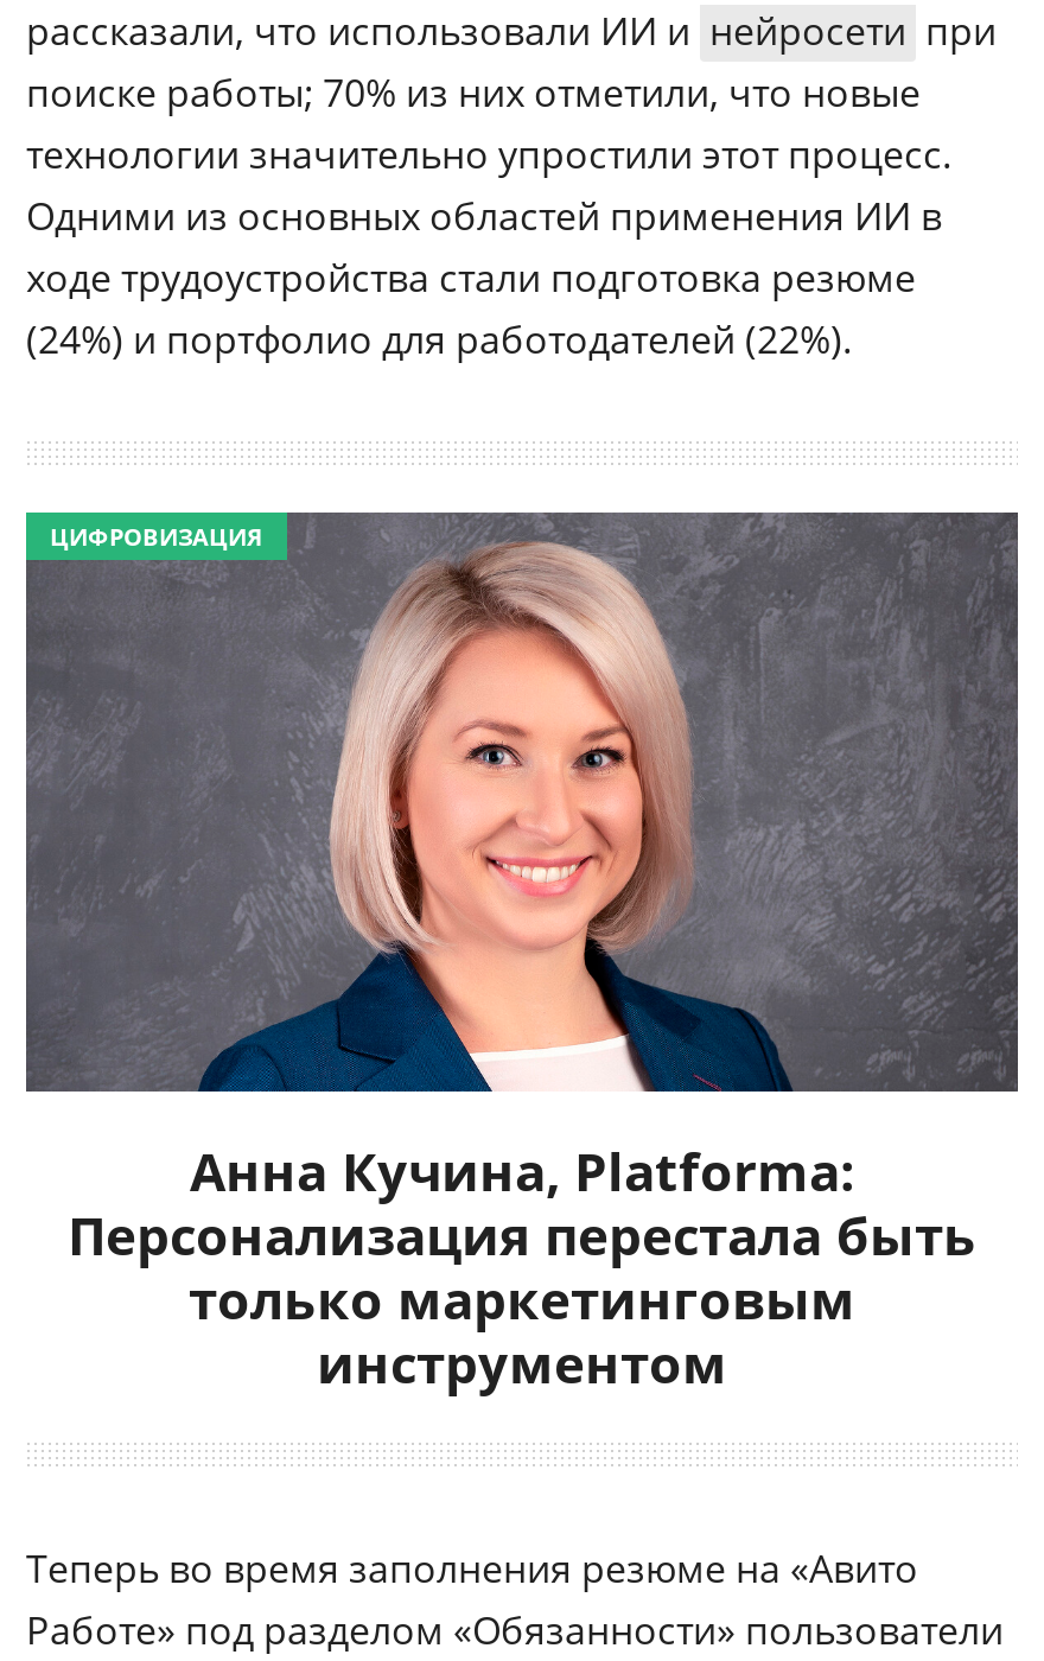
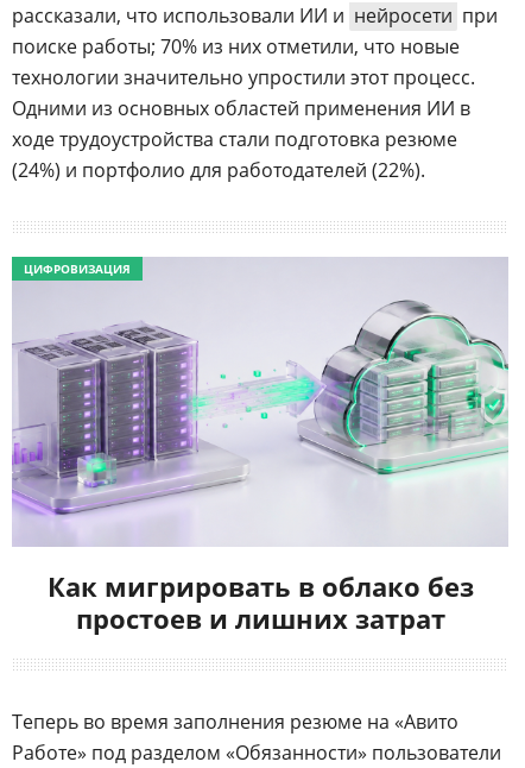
[24,513,1020,1397] [image] | Анна Кучина, Platforma: | Персонализация перестала быть | только маркетинговым | инструментом -> [11,257,510,636] [image] | Как мигрировать в облако без | простоев и лишних затрат

